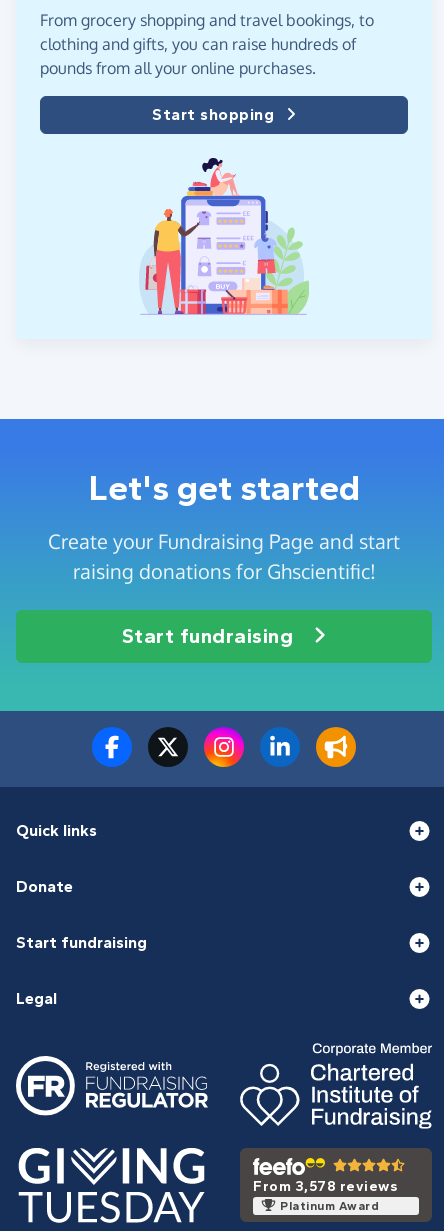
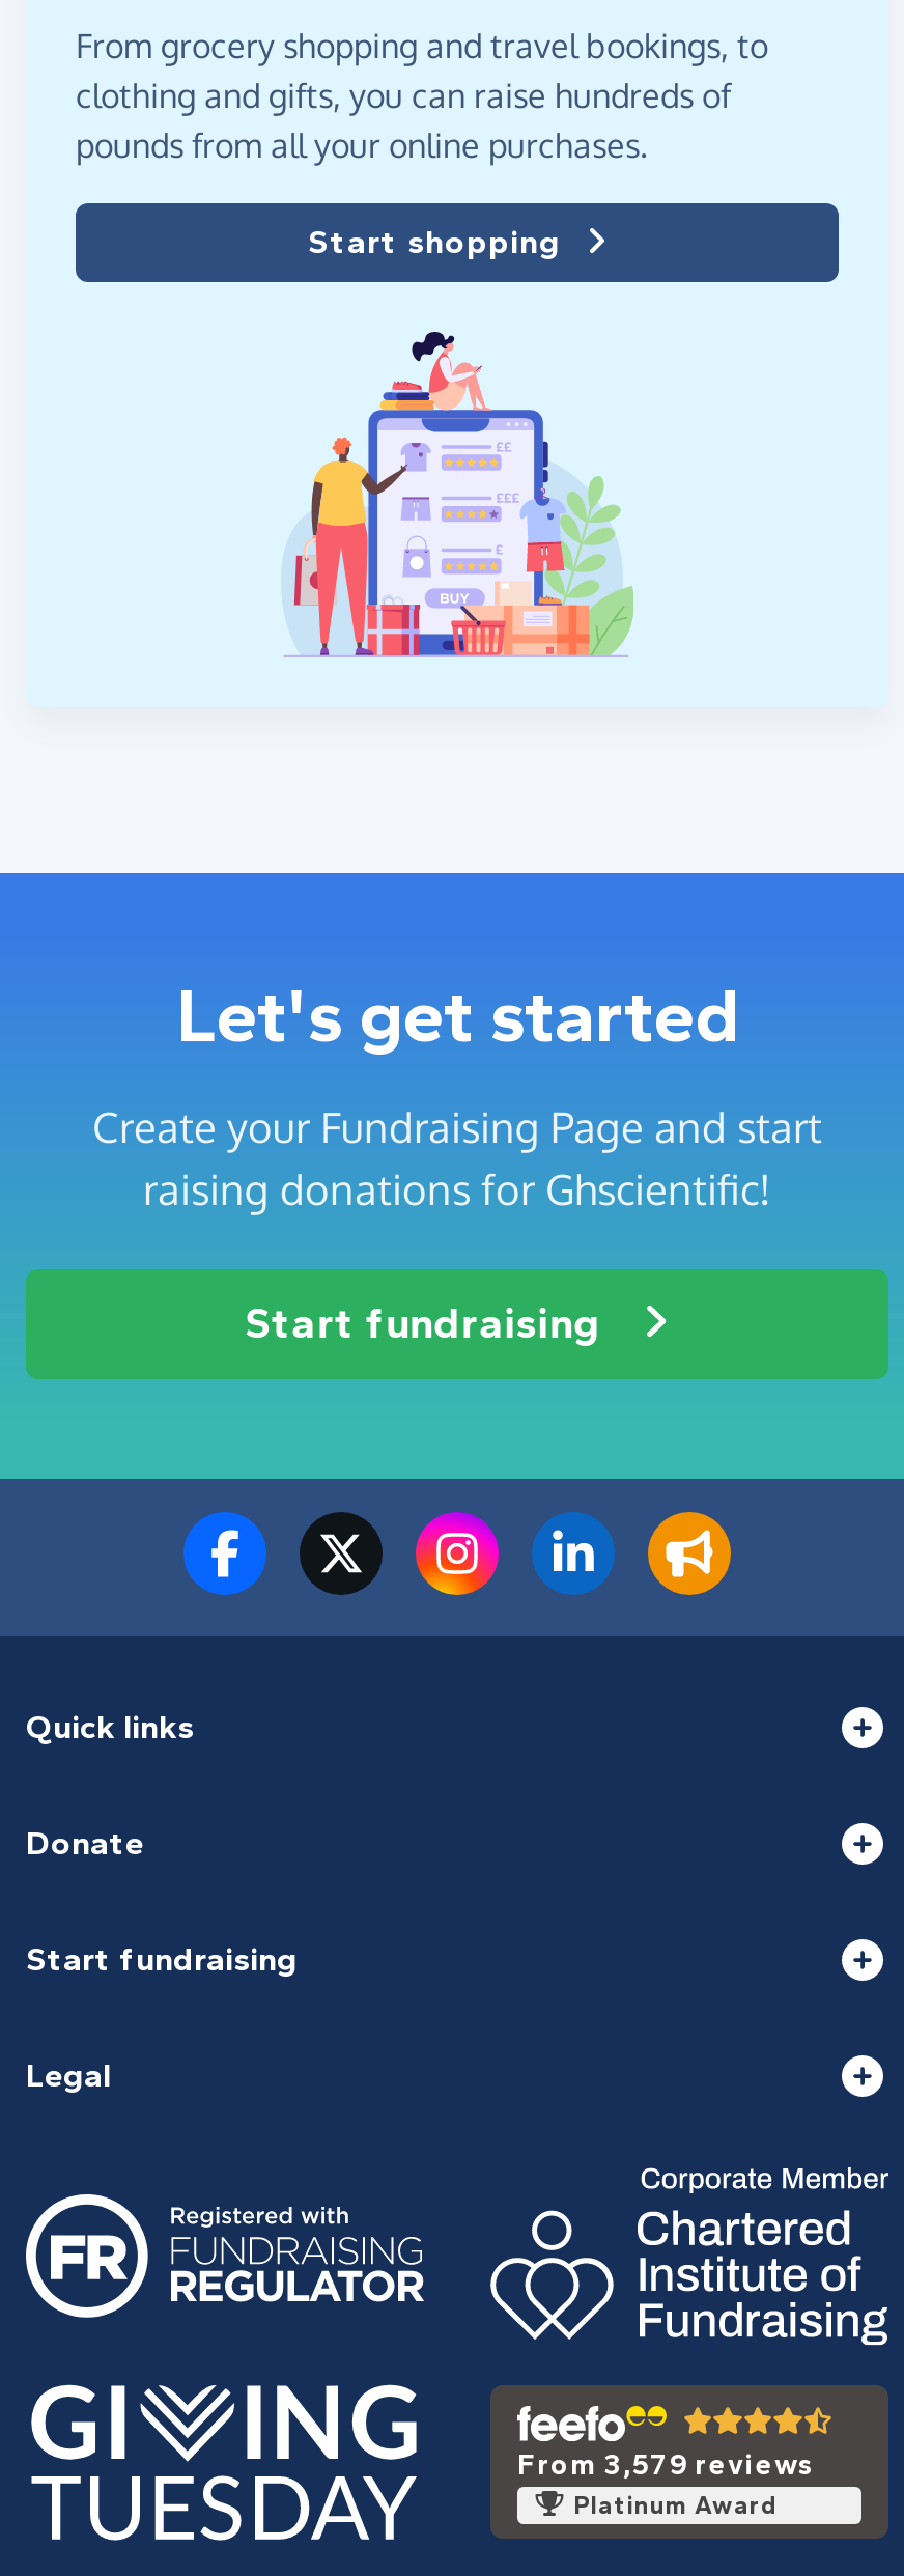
[253,1178,397,1195] From 3,578 reviews -> [517,2447,814,2482] From 3,579 reviews

